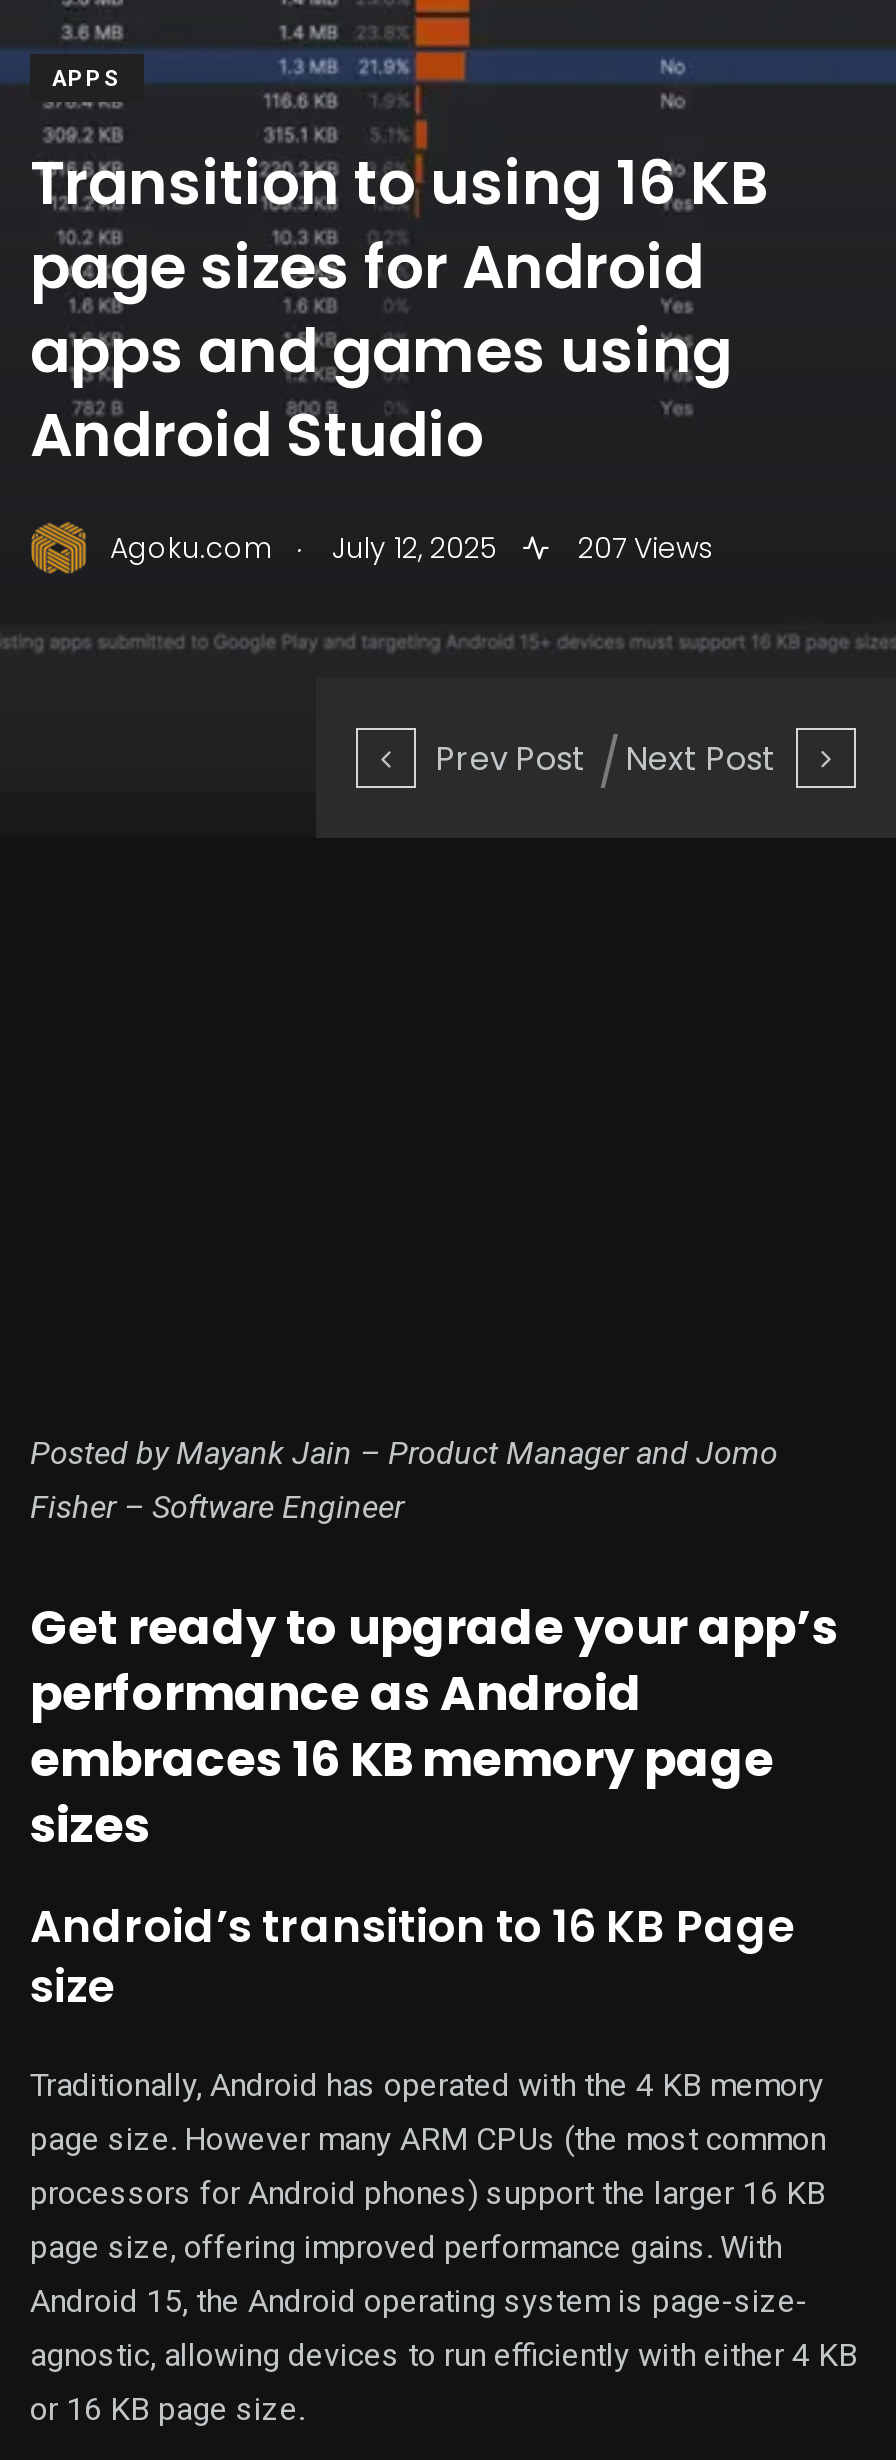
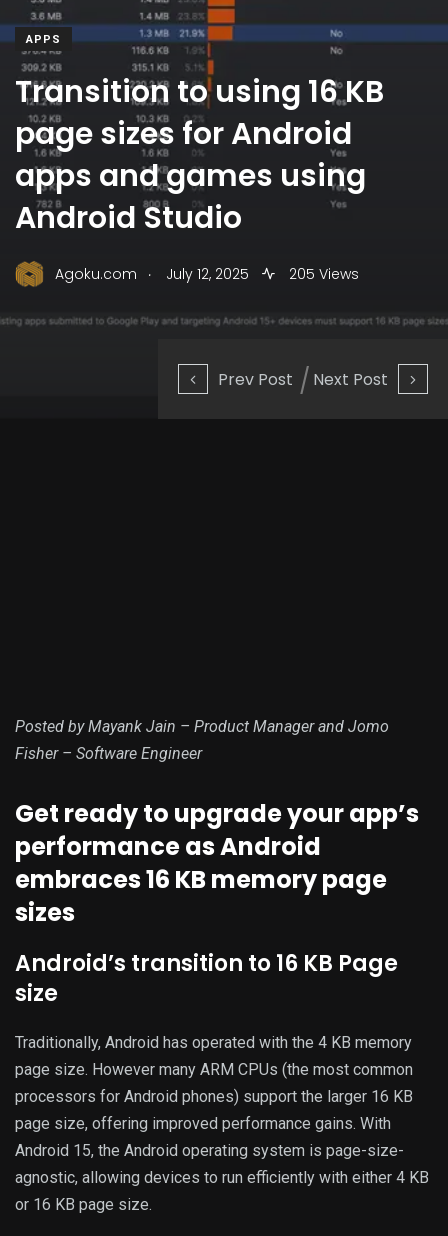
[110,521,714,567] Agoku.com . July 12, 2025 207 Views -> [55,260,359,283] Agoku.com . July 12, 2025 205 Views

